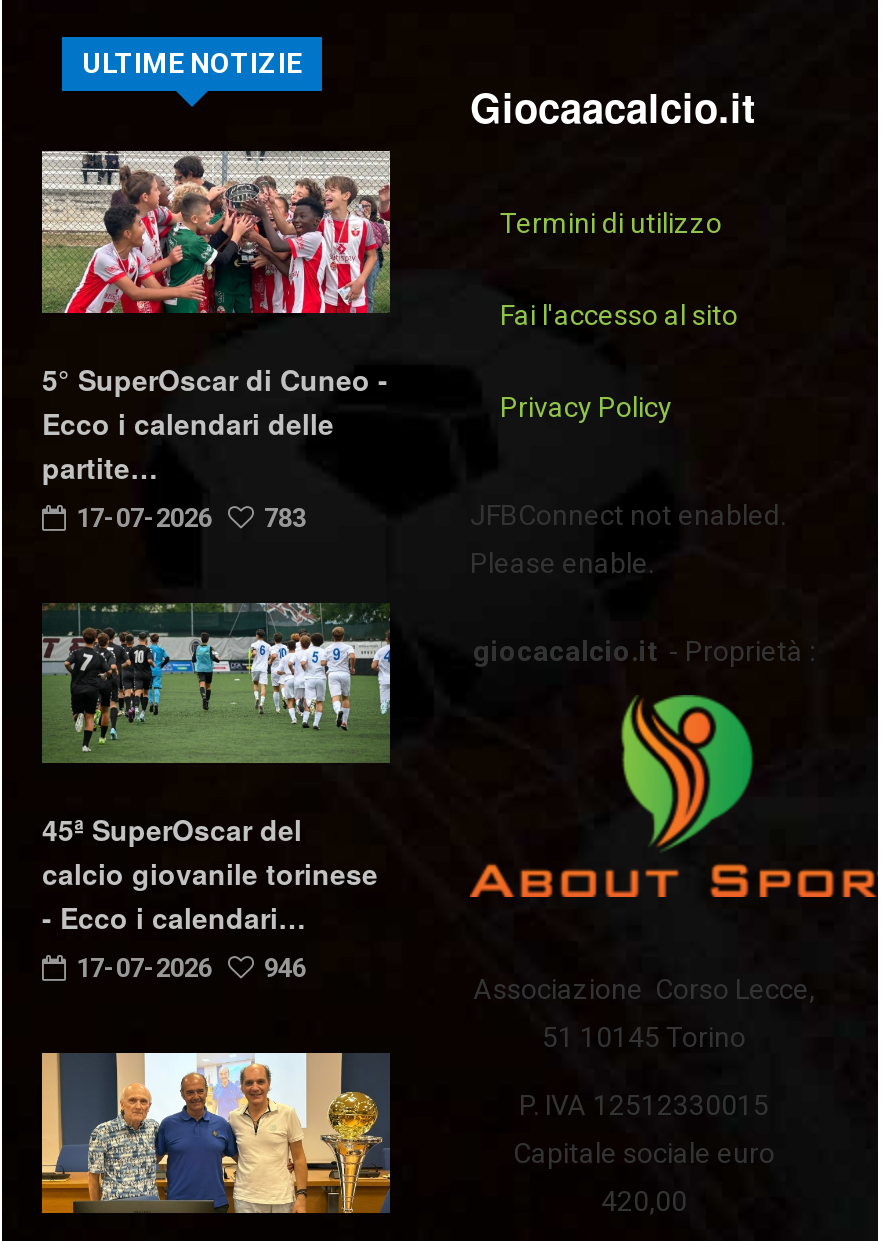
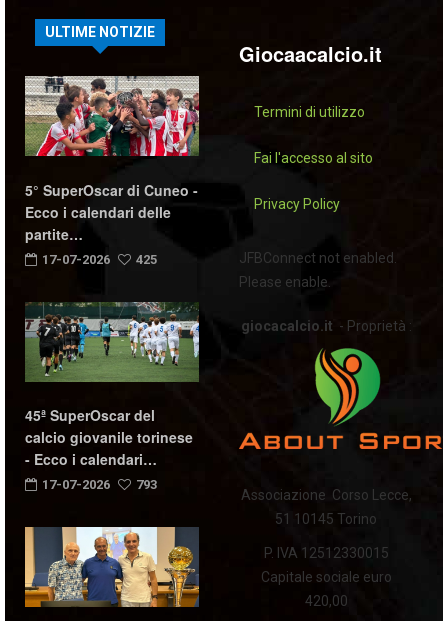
[76,503,306,533] 17-07-2026 783 -> [42,252,157,267] 17-07-2026 425
[76,953,306,983] 17-07-2026 946 -> [42,477,157,492] 17-07-2026 793

